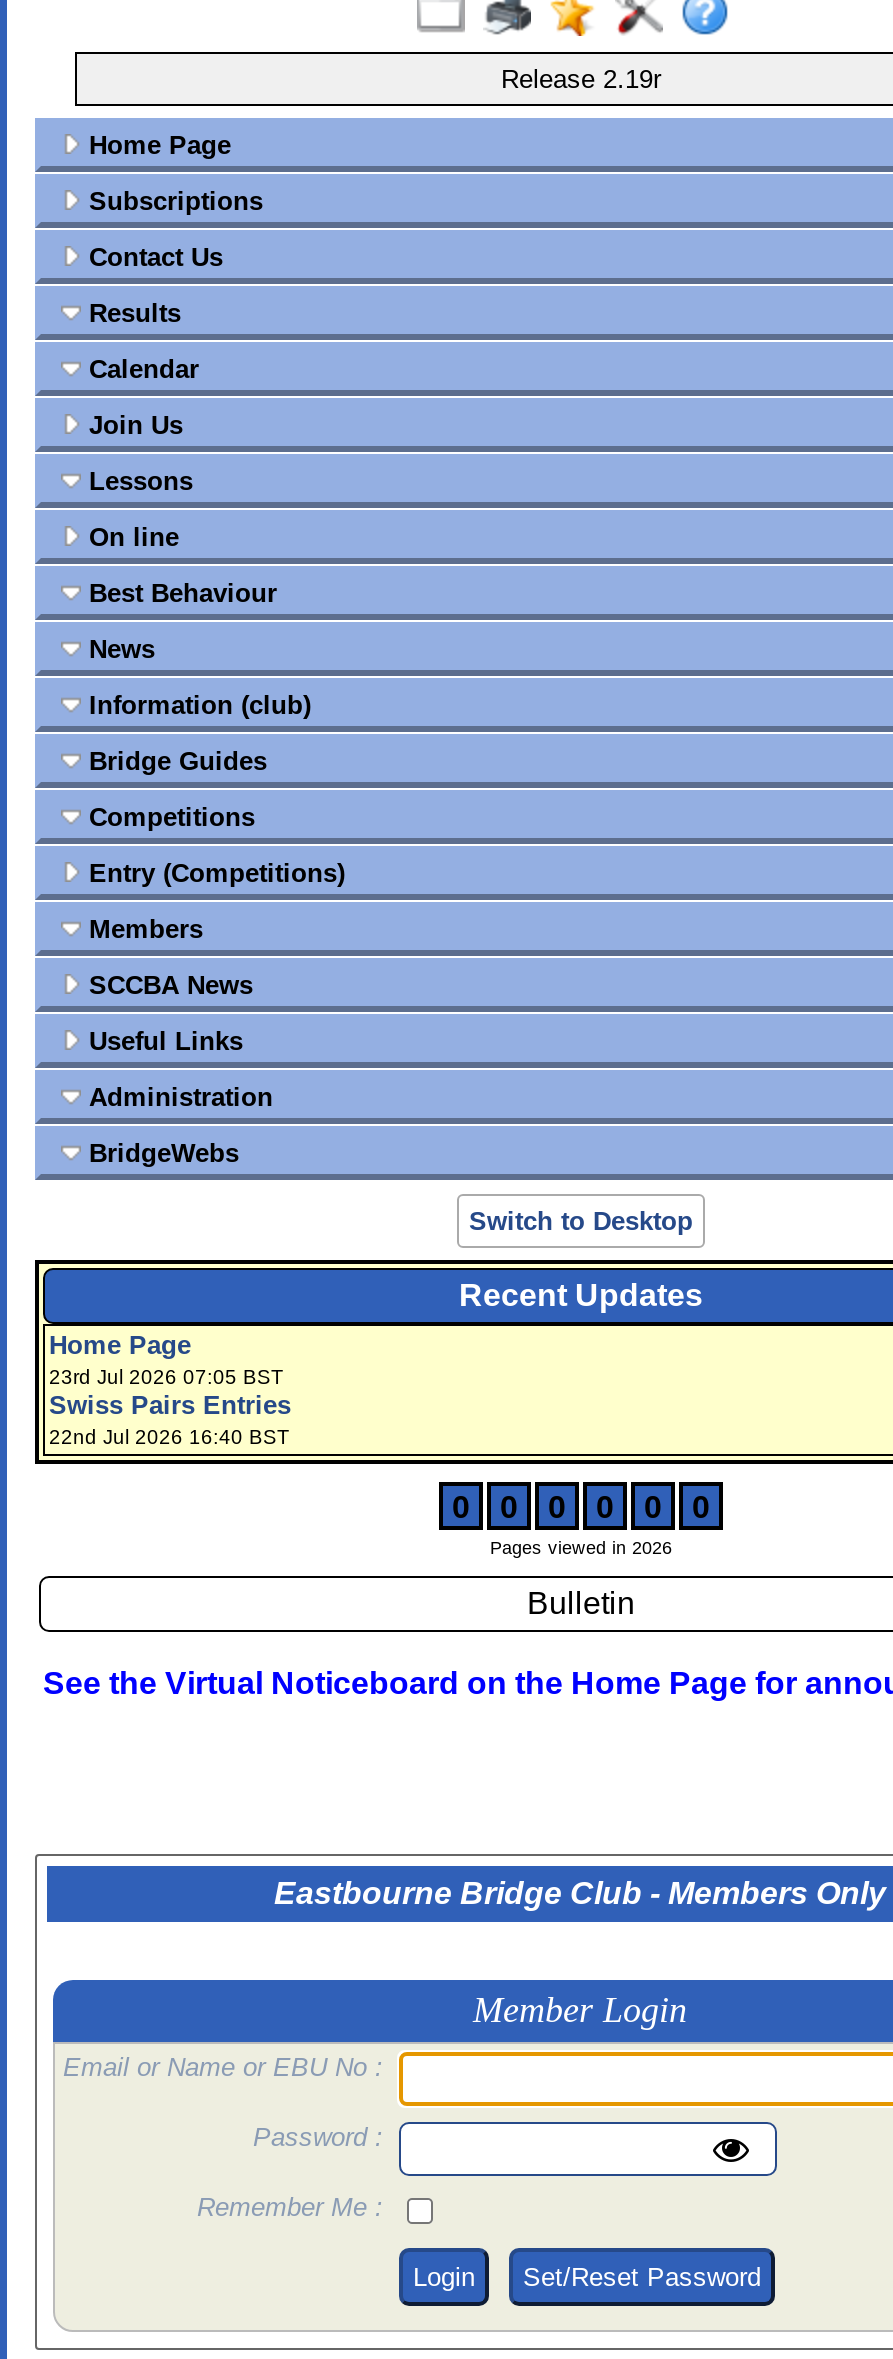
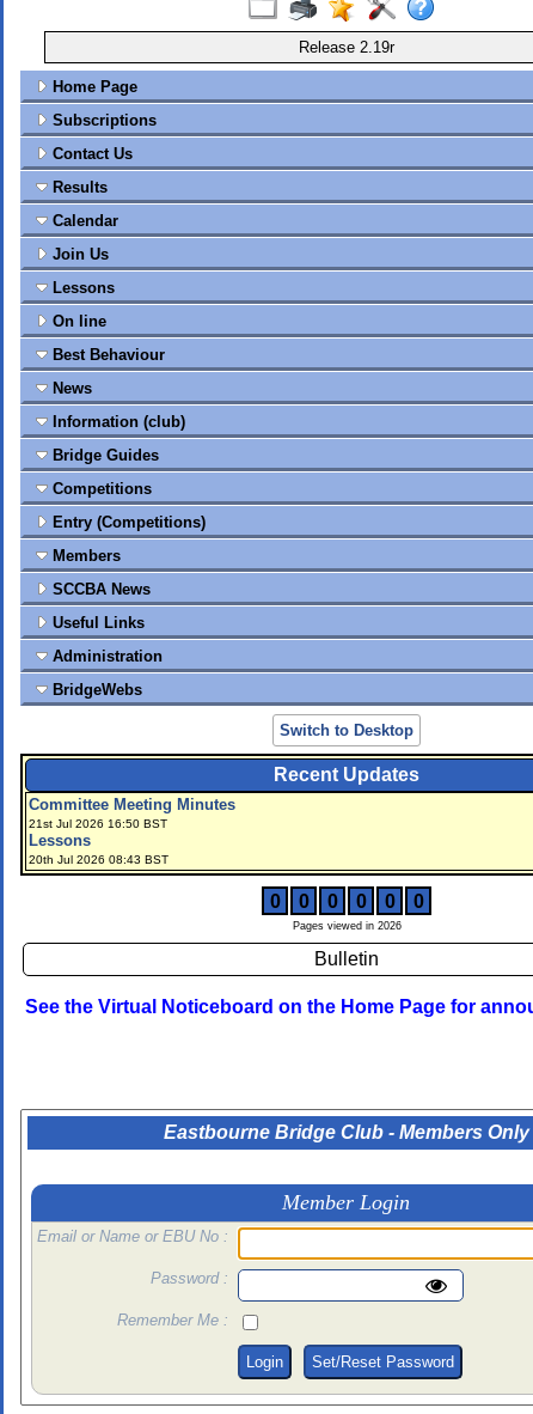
[49,1330,291,1448] Home Page | 23rd Jul 2026 07:05 BST | Swiss Pairs Entries | 22nd Jul 2026 16:40 BST -> [29,796,235,866] Committee Meeting Minutes | 21st Jul 2026 16:50 BST | Lessons | 20th Jul 2026 08:43 BST

